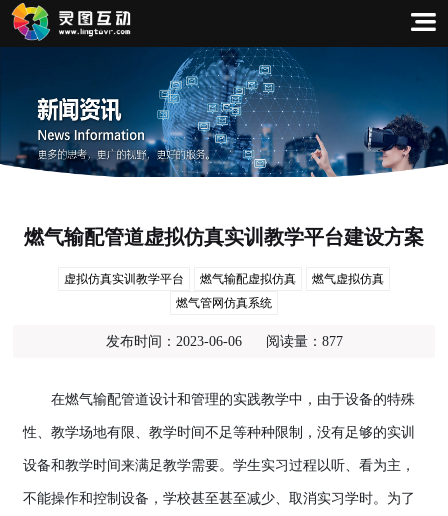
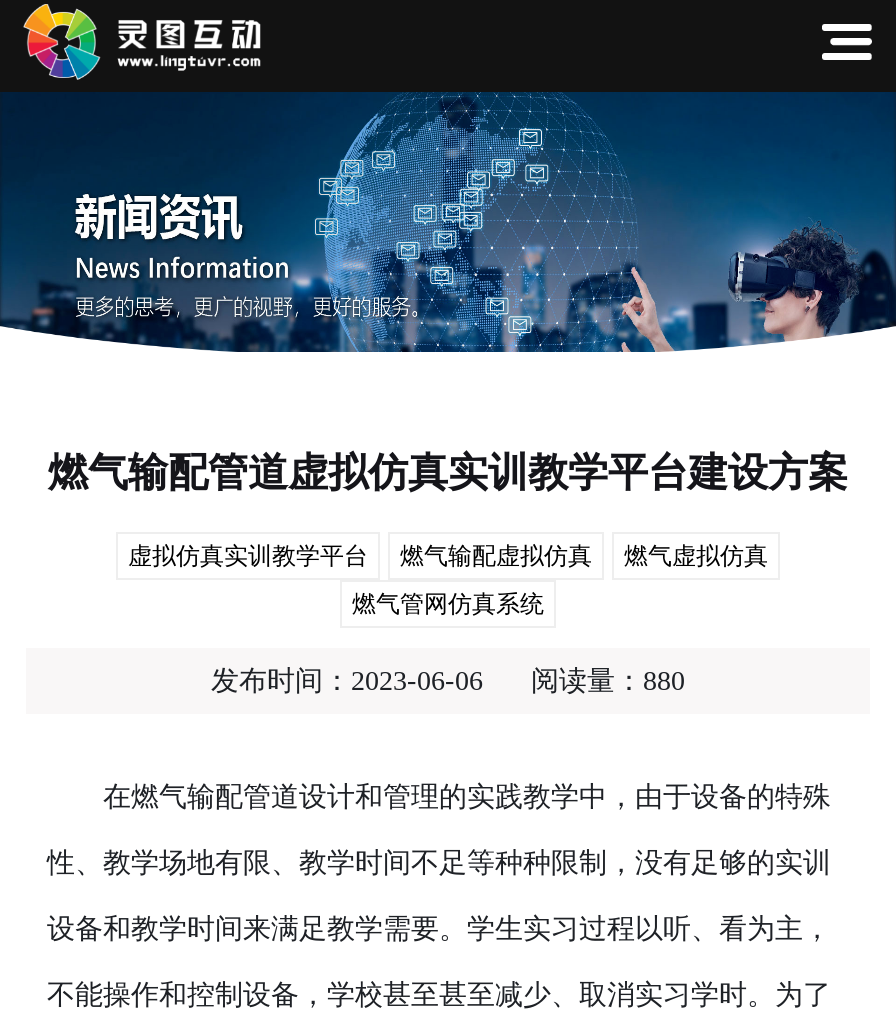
[105,334,342,349] 发布时间：2023-06-06 阅读量：877 -> [211,666,685,696] 发布时间：2023-06-06 阅读量：880

